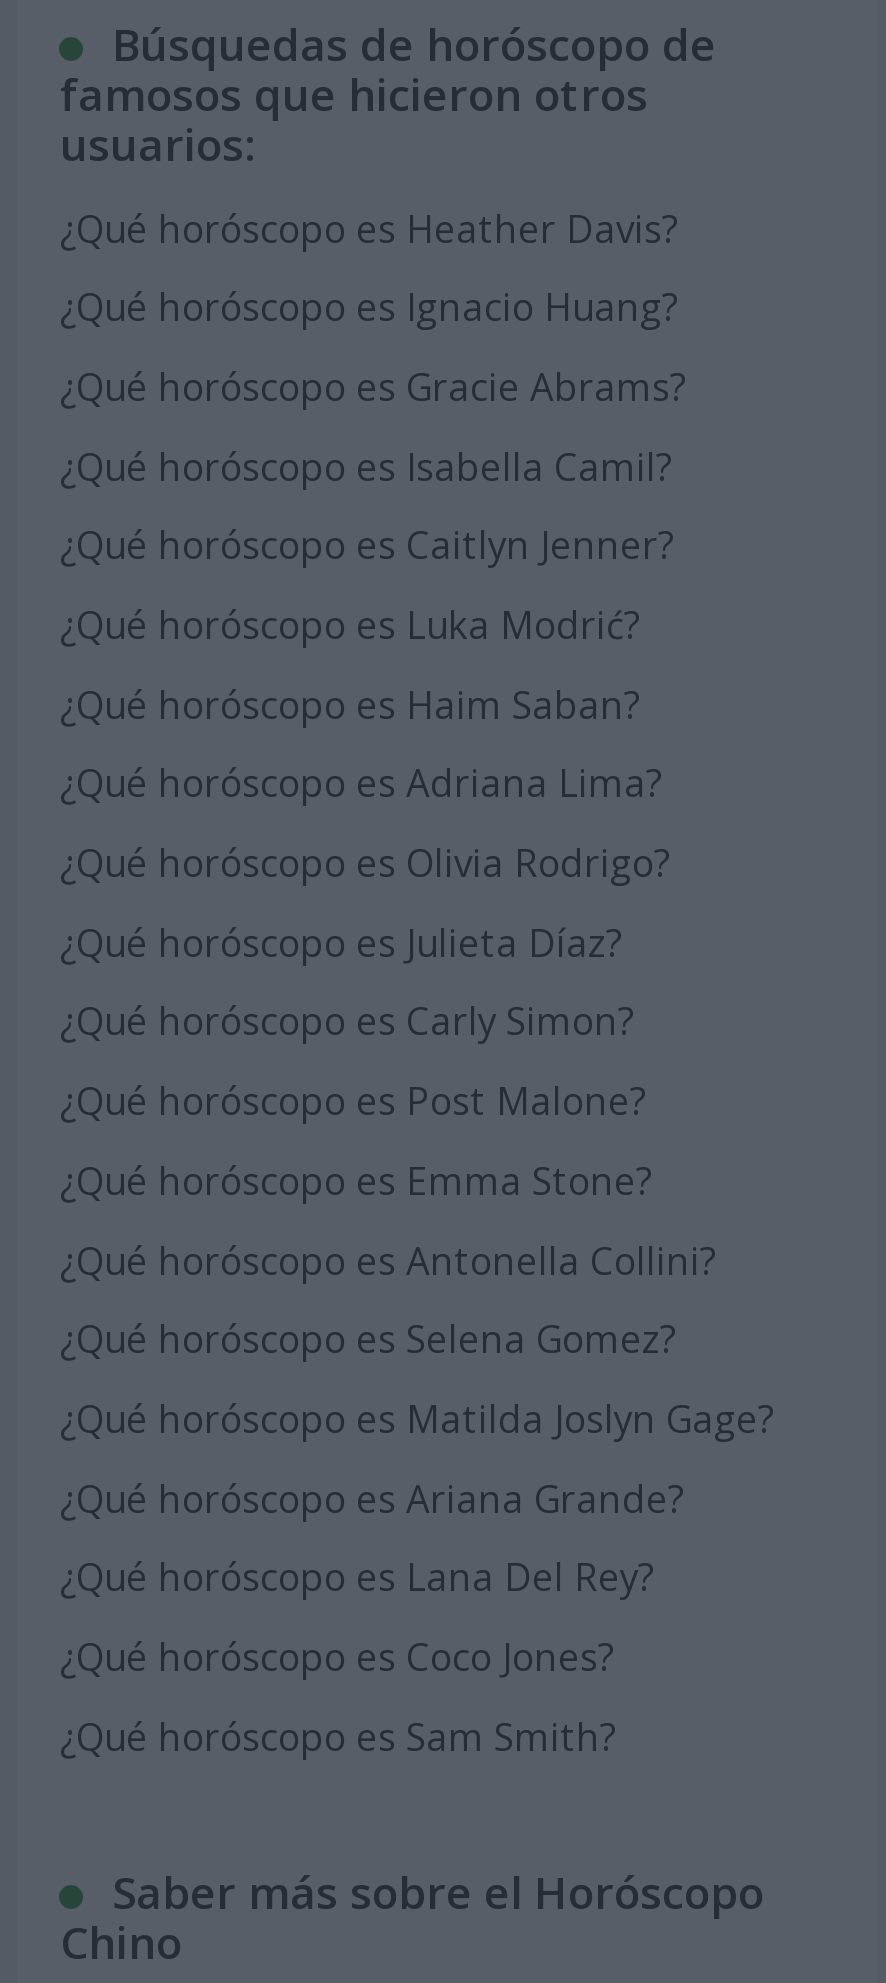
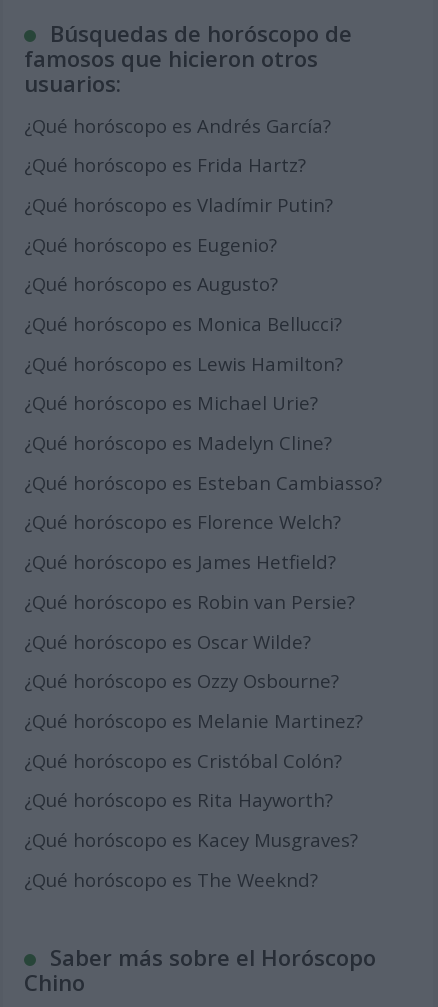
[60,202,678,252] ¿Qué horóscopo es Heather Davis? -> [24,113,331,138] ¿Qué horóscopo es Andrés García?
[60,281,678,331] ¿Qué horóscopo es Ignacio Huang? -> [24,152,306,177] ¿Qué horóscopo es Frida Hartz?
[60,361,686,411] ¿Qué horóscopo es Gracie Abrams? -> [24,192,333,217] ¿Qué horóscopo es Vladímir Putin?
[60,440,672,490] ¿Qué horóscopo es Isabella Camil? -> [24,232,277,257] ¿Qué horóscopo es Eugenio?
[60,520,674,570] ¿Qué horóscopo es Caitlyn Jenner? -> [24,271,278,296] ¿Qué horóscopo es Augusto?
[60,599,640,649] ¿Qué horóscopo es Luka Modrić? -> [24,311,342,336] ¿Qué horóscopo es Monica Bellucci?
[60,678,640,728] ¿Qué horóscopo es Haim Saban? -> [24,351,343,376] ¿Qué horóscopo es Lewis Hamilton?
[60,758,662,808] ¿Qué horóscopo es Adriana Lima? -> [24,390,318,415] ¿Qué horóscopo es Michael Urie?
[60,837,670,887] ¿Qué horóscopo es Olivia Rodrigo? -> [24,430,332,455] ¿Qué horóscopo es Madelyn Cline?
[60,917,622,967] ¿Qué horóscopo es Julieta Díaz? -> [24,470,382,495] ¿Qué horóscopo es Esteban Cambiasso?
[60,996,634,1046] ¿Qué horóscopo es Carly Simon? -> [24,509,341,534] ¿Qué horóscopo es Florence Welch?
[60,1075,646,1125] ¿Qué horóscopo es Post Malone? -> [24,549,336,574] ¿Qué horóscopo es James Hetfield?
[60,1155,652,1205] ¿Qué horóscopo es Emma Stone? -> [24,589,355,614] ¿Qué horóscopo es Robin van Persie?
[60,1234,716,1284] ¿Qué horóscopo es Antonella Collini? -> [24,628,311,653] ¿Qué horóscopo es Oscar Wilde?
[60,1313,676,1363] ¿Qué horóscopo es Selena Gomez? -> [24,668,339,693] ¿Qué horóscopo es Ozzy Osbourne?
[60,1393,774,1443] ¿Qué horóscopo es Matilda Joslyn Gage? -> [24,708,363,733] ¿Qué horóscopo es Melanie Martinez?
[60,1472,684,1522] ¿Qué horóscopo es Ariana Grande? -> [24,748,342,773] ¿Qué horóscopo es Cristóbal Colón?
[60,1551,654,1601] ¿Qué horóscopo es Lana Del Rey? -> [24,787,333,812] ¿Qué horóscopo es Rita Hayworth?
[60,1631,614,1681] ¿Qué horóscopo es Coco Jones? -> [24,827,358,852] ¿Qué horóscopo es Kacey Musgraves?
[60,1710,616,1760] ¿Qué horóscopo es Sam Smith? -> [24,867,318,892] ¿Qué horóscopo es The Weeknd?

